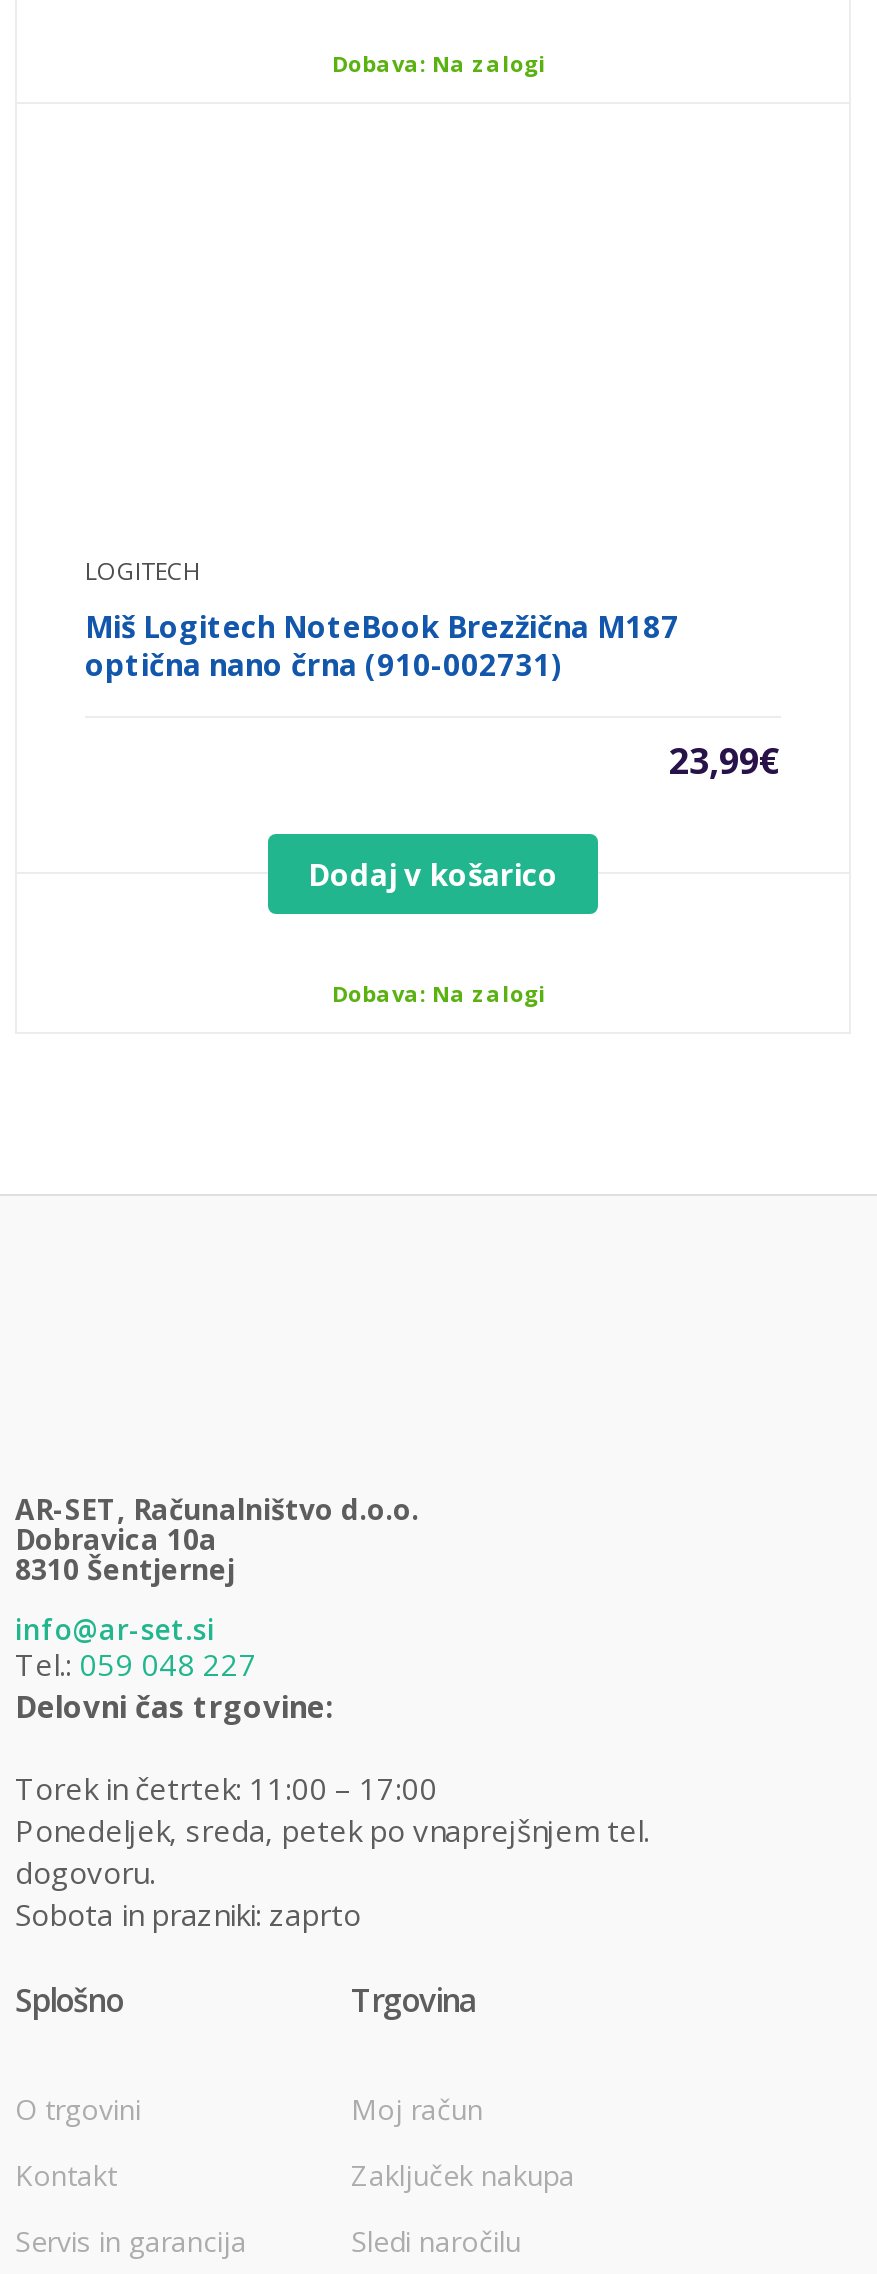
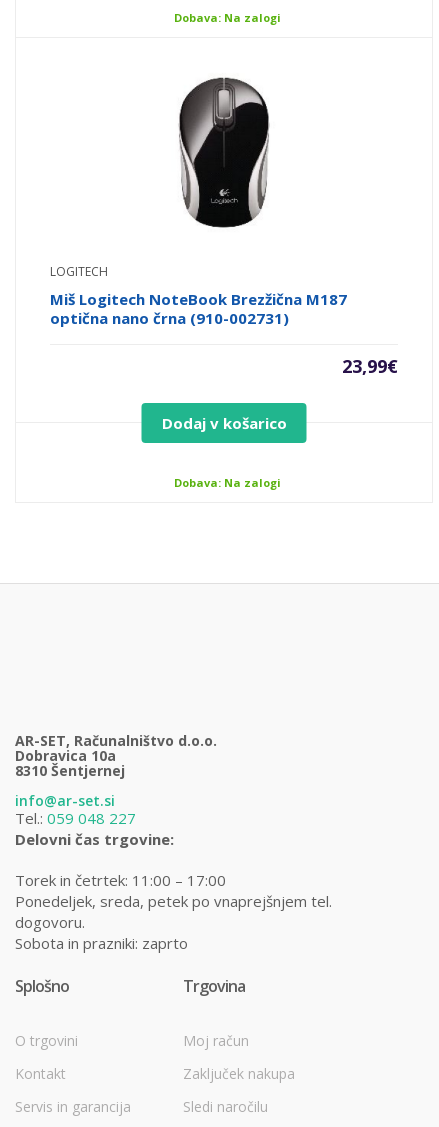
none -> [178,77,270,229] [image]

